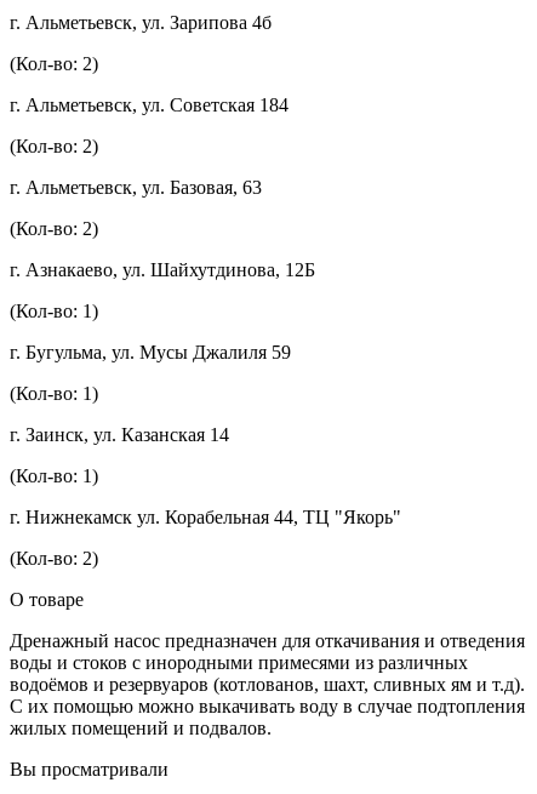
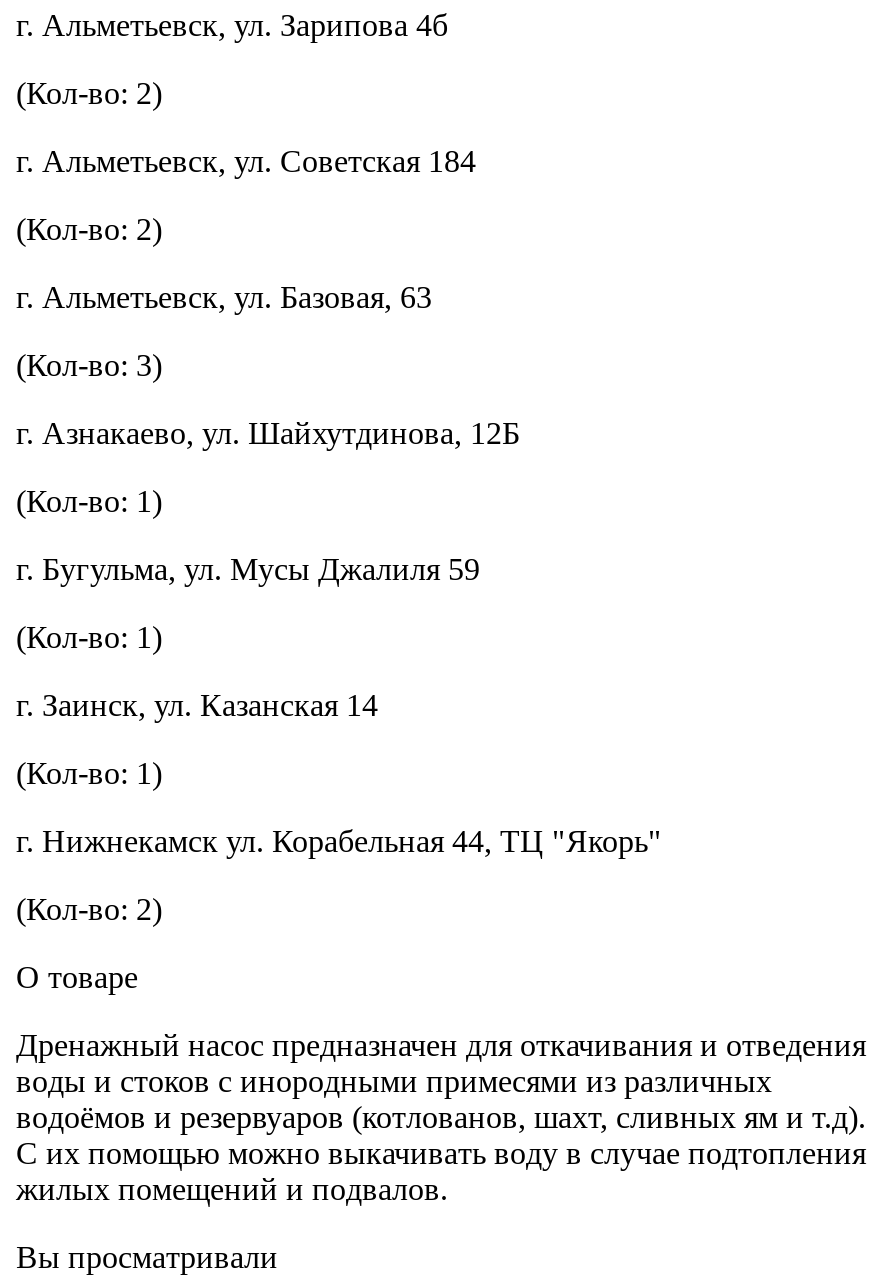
[10,219,98,239] (Кол-во: 2) -> [16,349,162,383] (Кол-во: 3)

